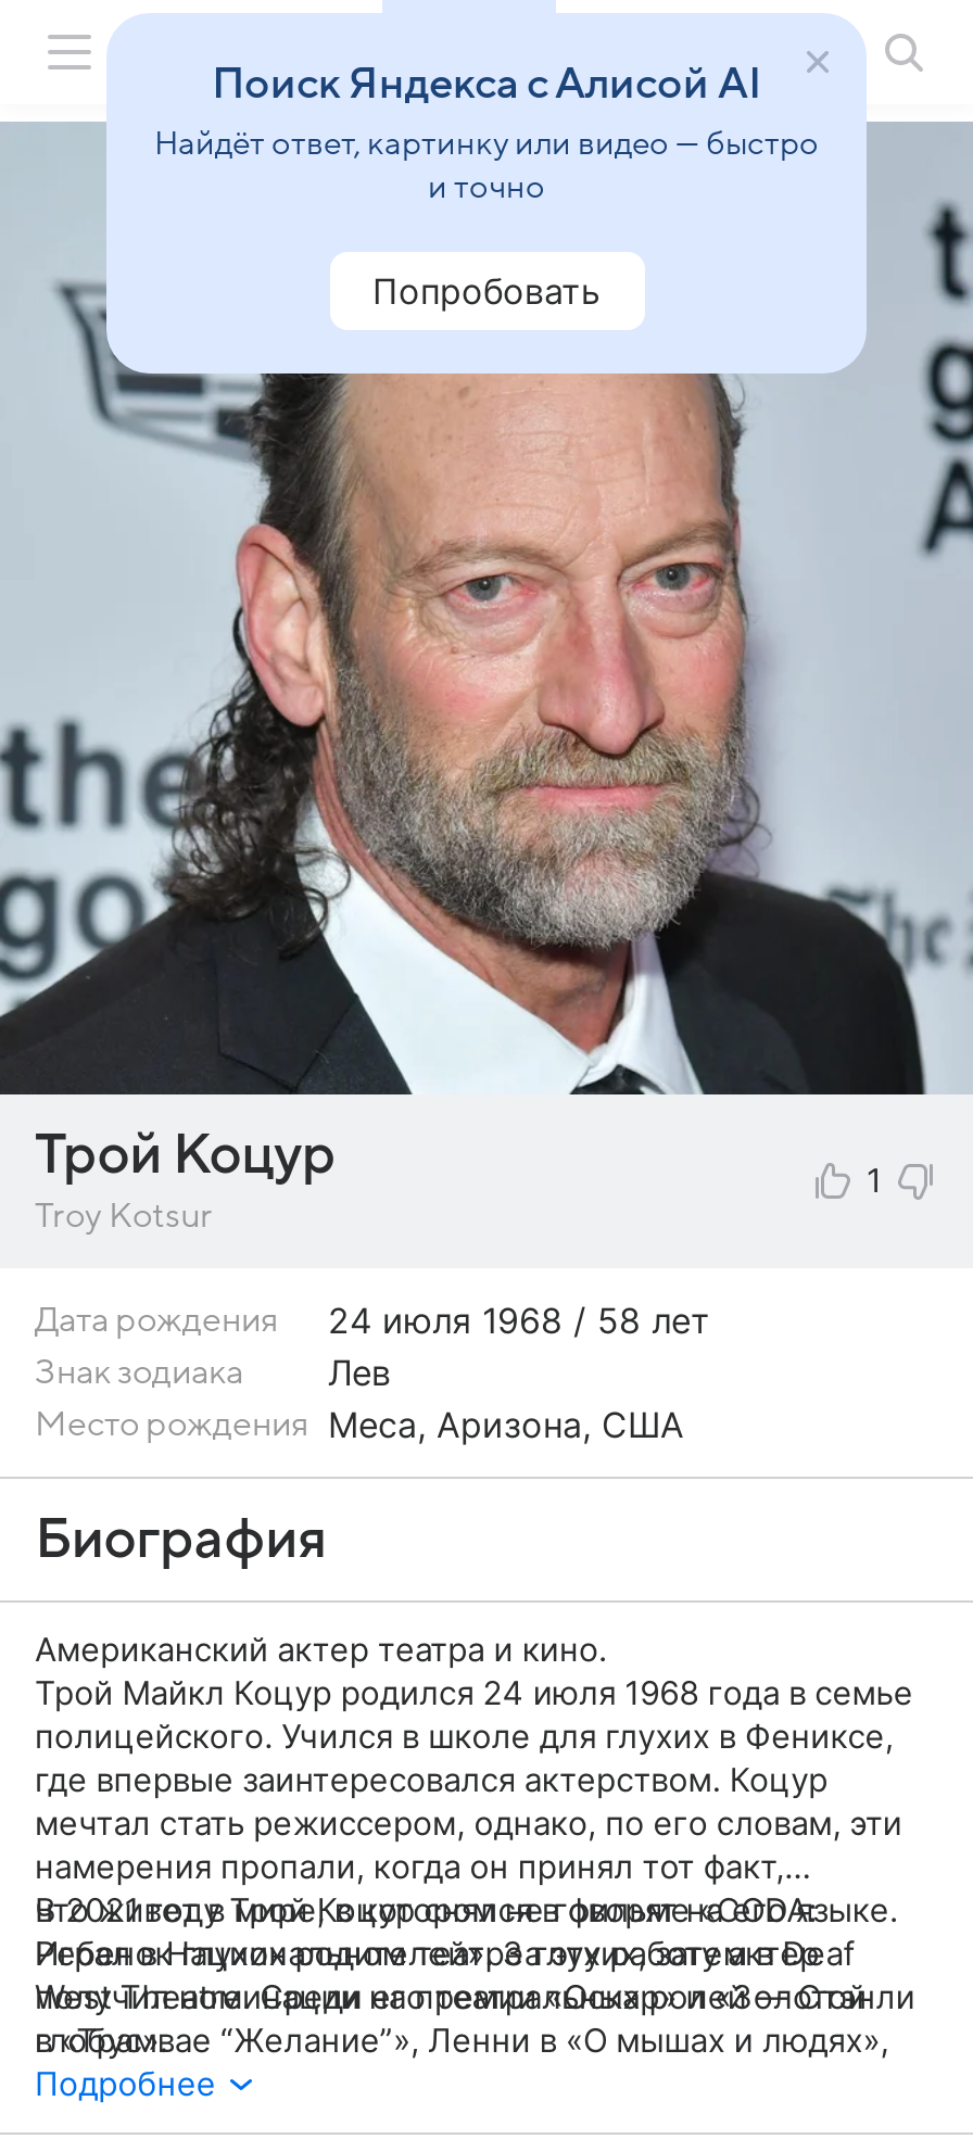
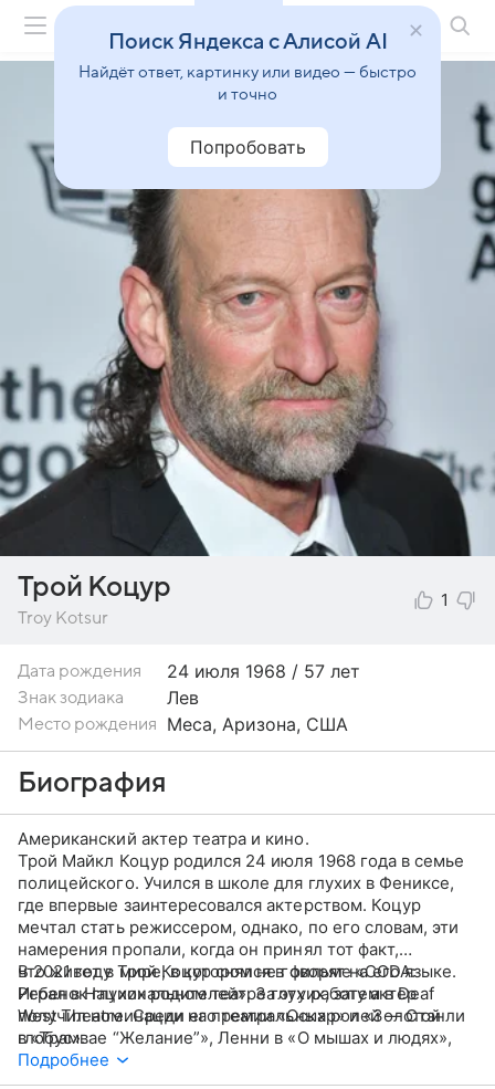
[35,1299,710,1342] Дата рождения 24 июля 1968 / 58 лет -> [18,660,360,682] Дата рождения 24 июля 1968 / 57 лет

